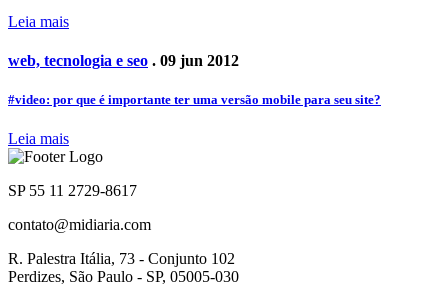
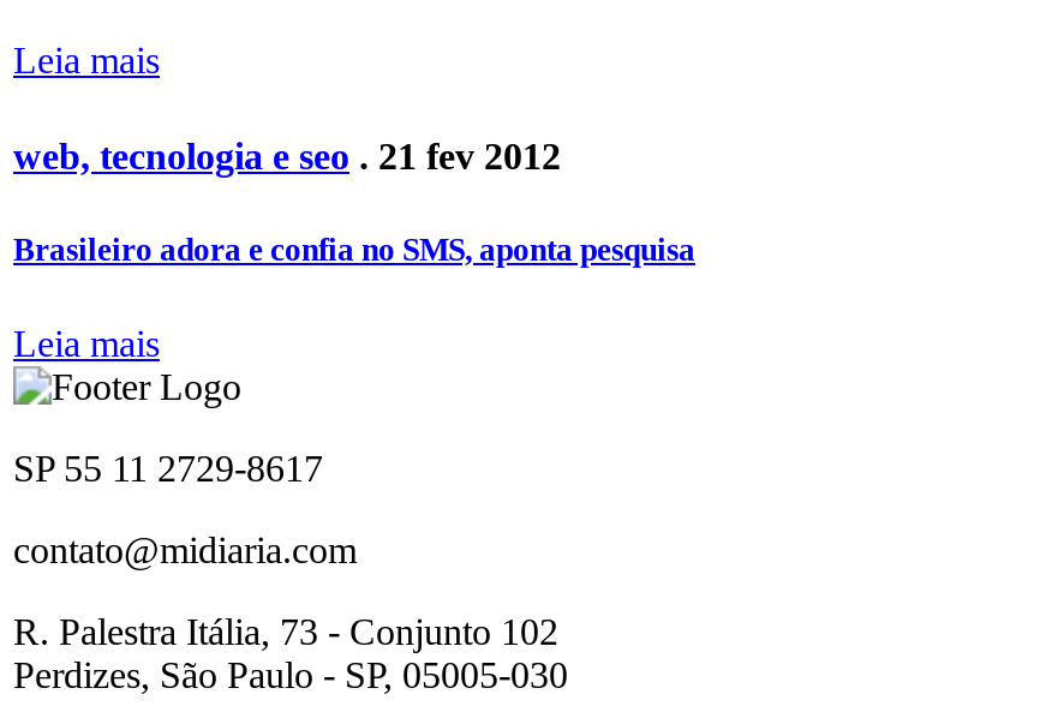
[8,52,239,69] web, tecnologia e seo. 09 jun 2012 -> [13,135,561,176] web, tecnologia e seo. 21 fev 2012
[8,92,381,107] #video: por que é importante ter uma versão mobile para seu site? -> [13,232,695,268] Brasileiro adora e confia no SMS, aponta pesquisa

